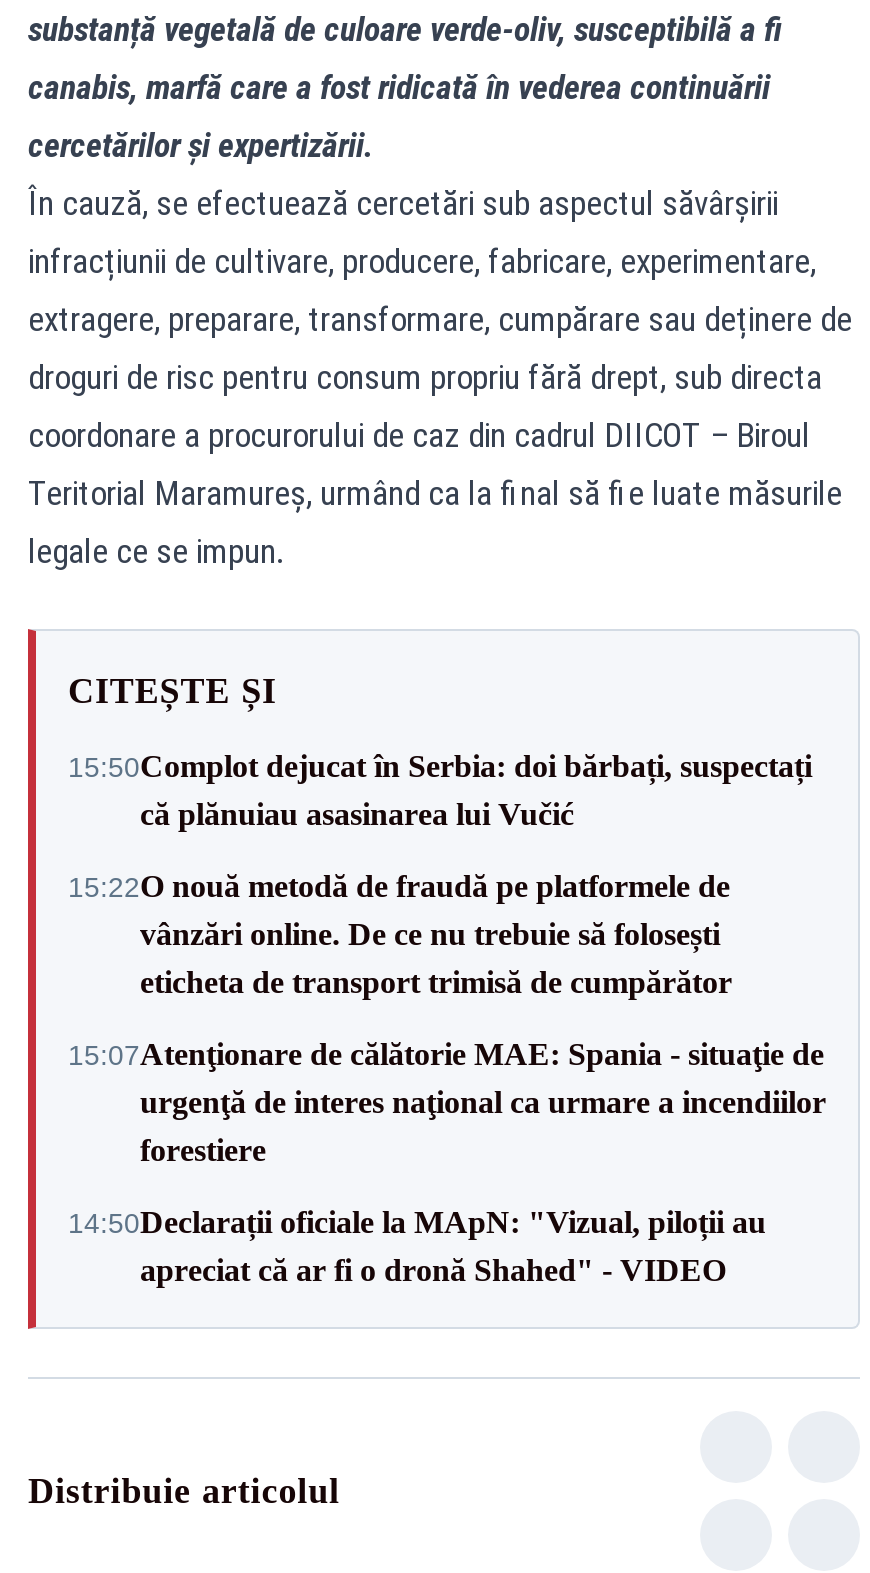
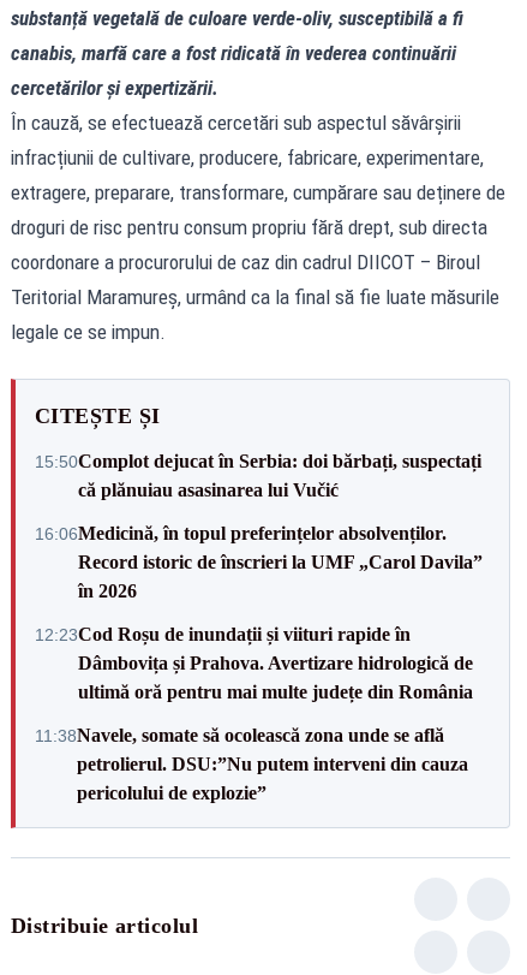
[68,869,732,999] 15:22O nouă metodă de fraudă pe platformele de | vânzări online. De ce nu trebuie să folosești | eticheta de transport trimisă de cumpărător -> [35,522,483,601] 16:06Medicină, în topul preferințelor absolvenților. | Record istoric de înscrieri la UMF „Carol Davila” | în 2026
[68,1037,826,1167] 15:07Atenţionare de călătorie MAE: Spania - situaţie de | urgenţă de interes naţional ca urmare a incendiilor | forestiere -> [35,623,473,701] 12:23Cod Roșu de inundații și viituri rapide în | Dâmbovița și Prahova. Avertizare hidrologică de | ultimă oră pentru mai multe județe din România
[68,1205,766,1287] 14:50Declarații oficiale la MApN: "Vizual, piloții au | apreciat că ar fi o dronă Shahed" - VIDEO -> [35,724,468,802] 11:38Navele, somate să ocolească zona unde se află | petrolierul. DSU:”Nu putem interveni din cauza | pericolului de explozie”

